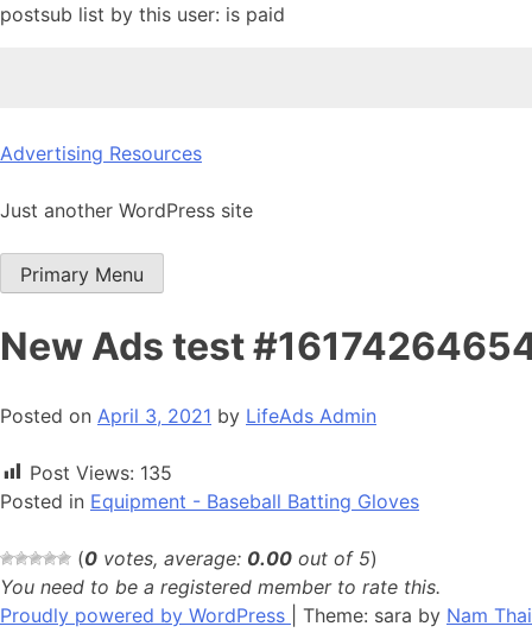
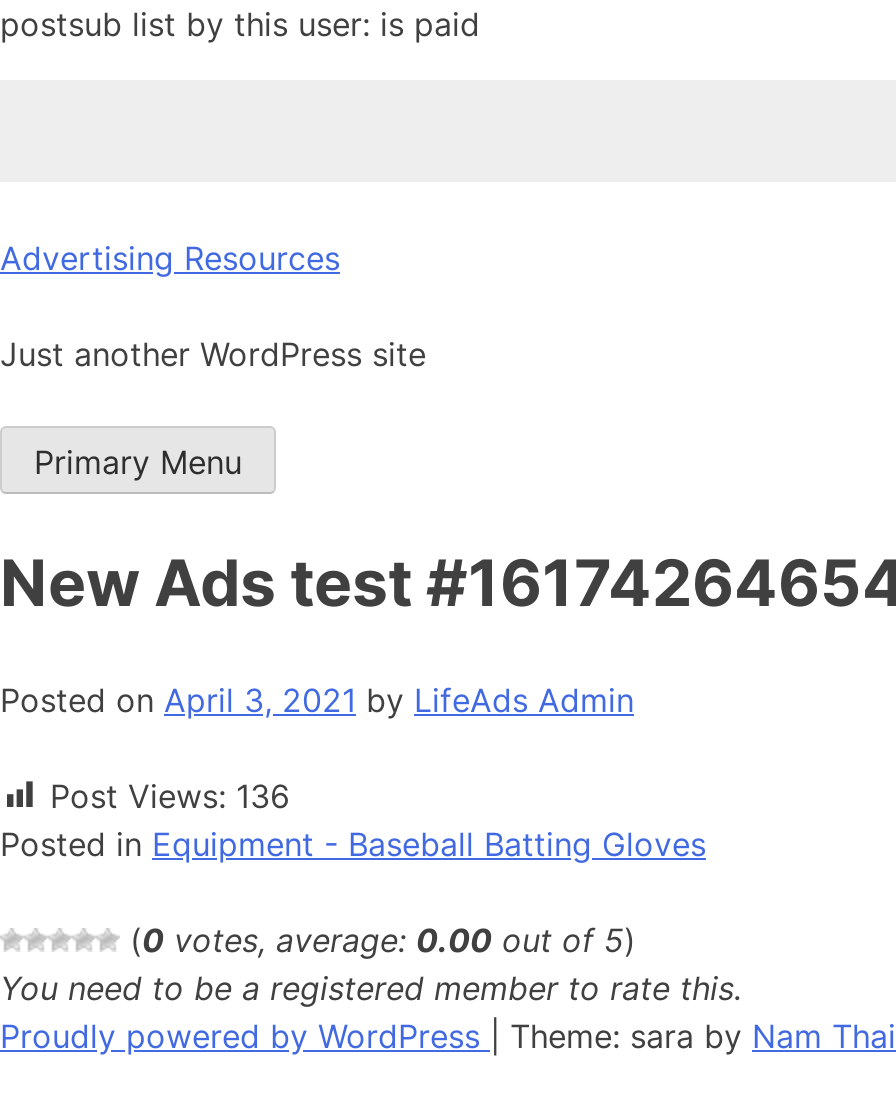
[30,460,172,484] Post Views: 135 -> [50,775,290,815] Post Views: 136

